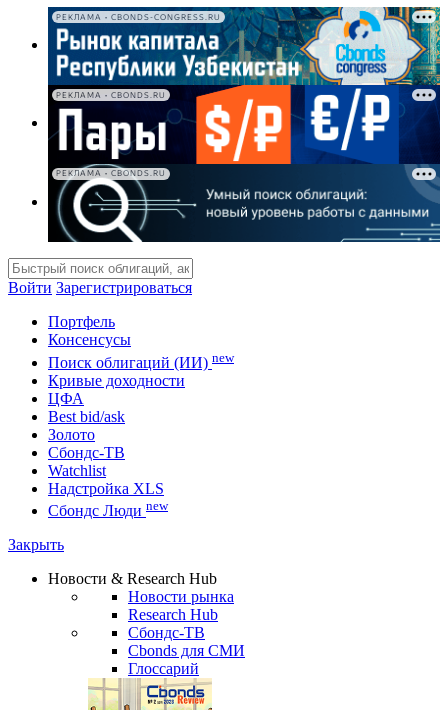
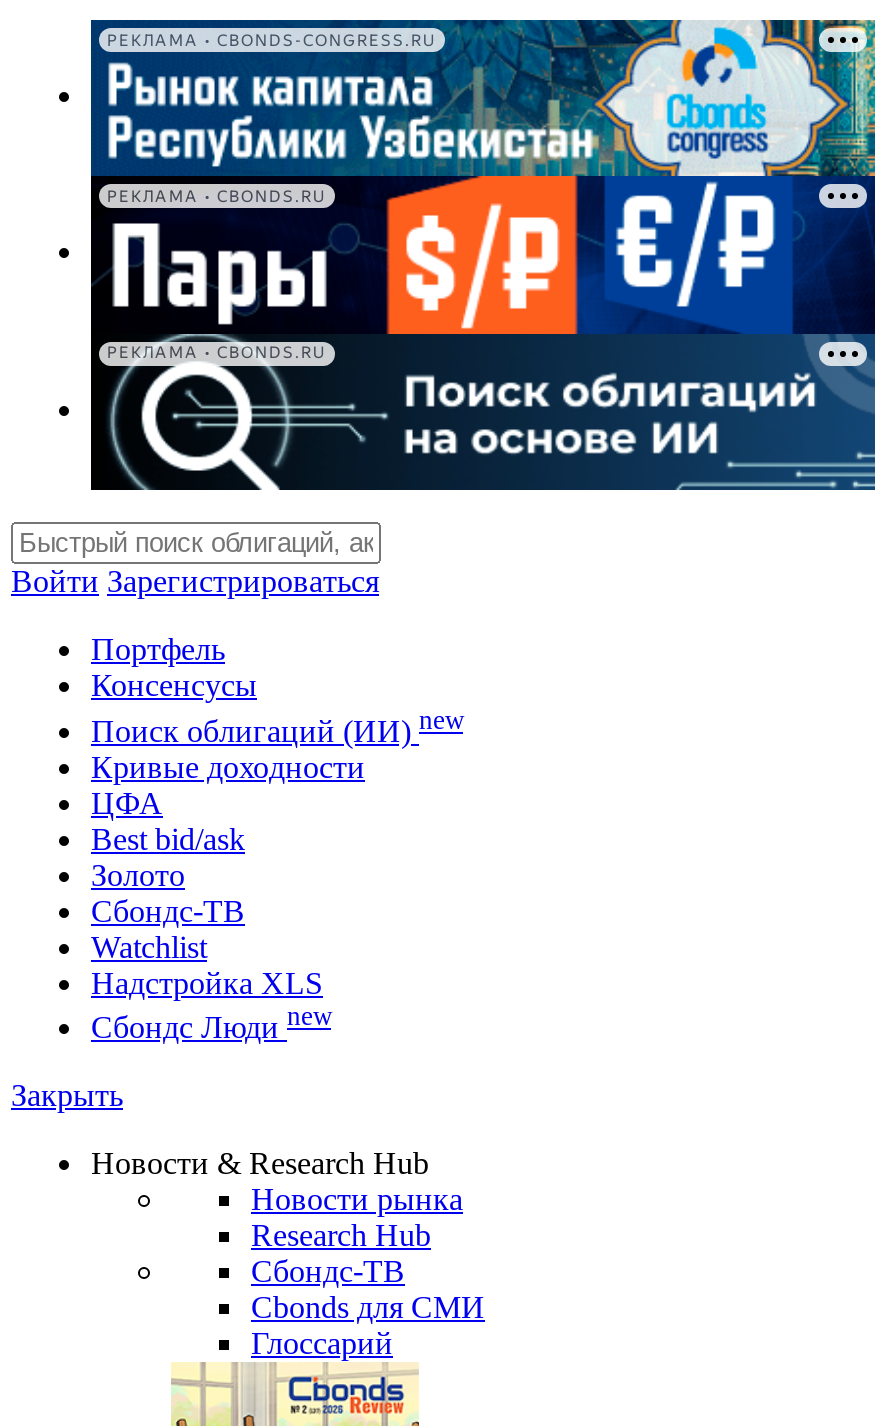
[205,184,429,224] [image] -> [403,372,851,456] [image]

